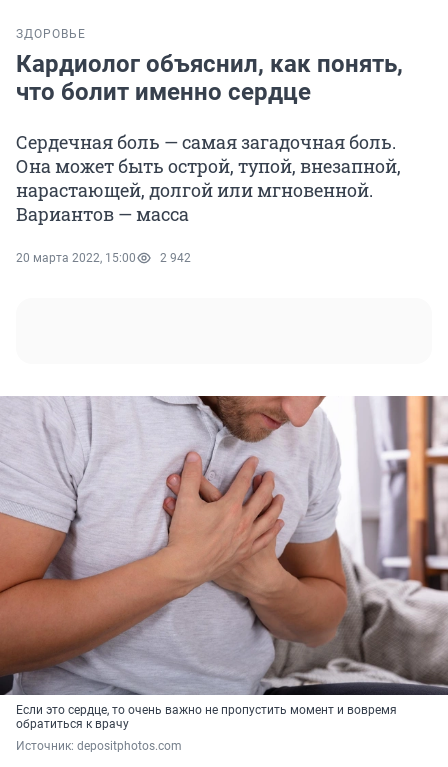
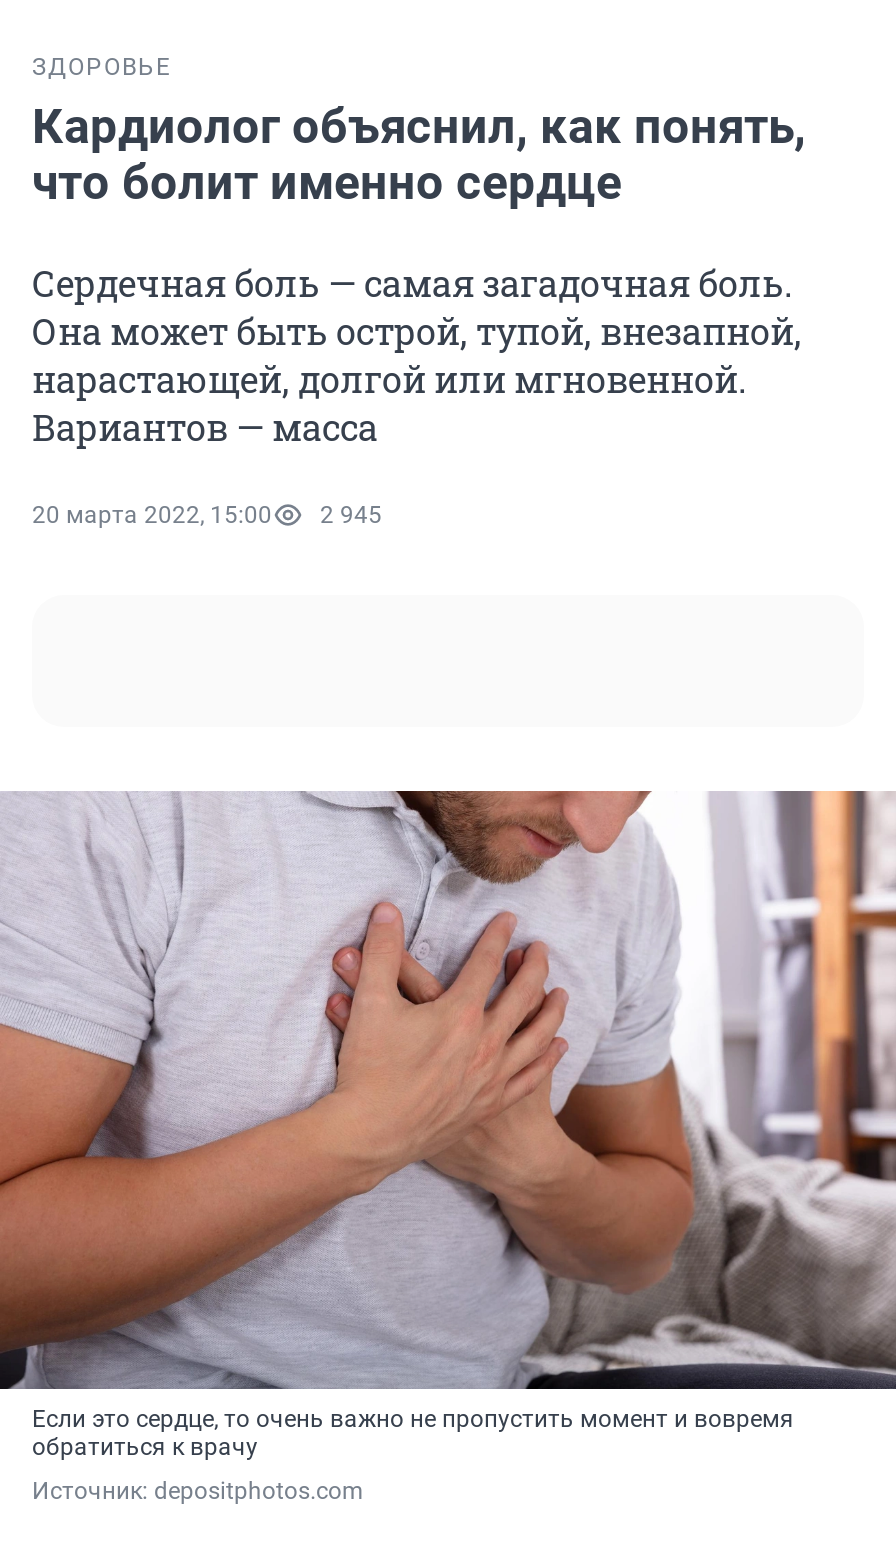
[16,251,191,265] 20 марта 2022, 15:00 2 942 -> [32,501,382,529] 20 марта 2022, 15:00 2 945

